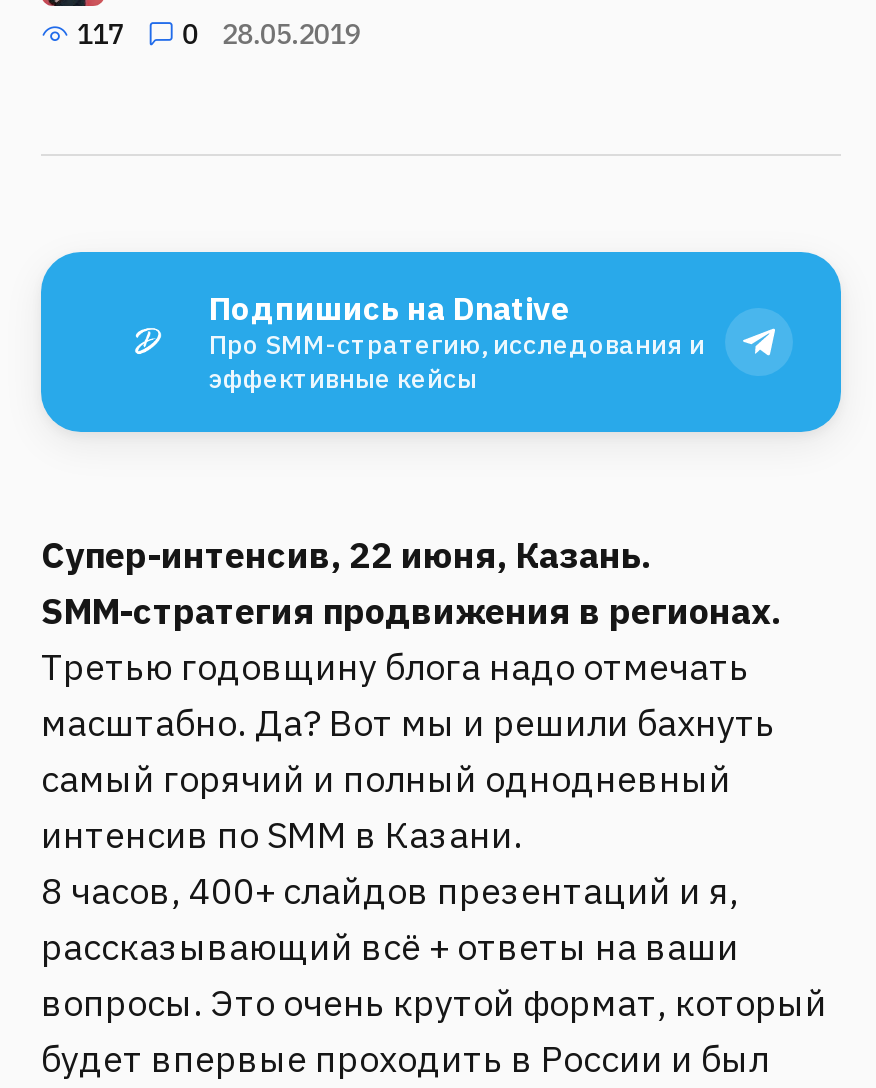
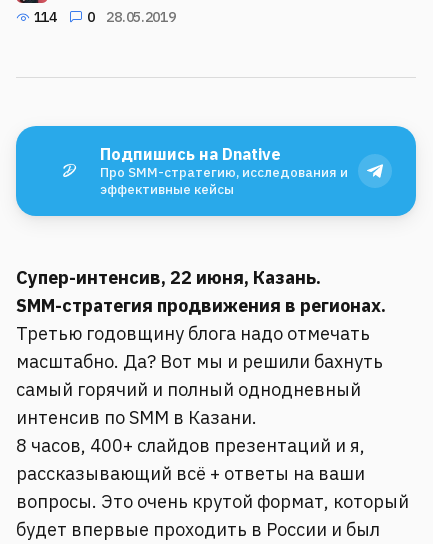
[76,16,360,52] 117 0 28.05.2019 -> [34,8,176,26] 114 0 28.05.2019

